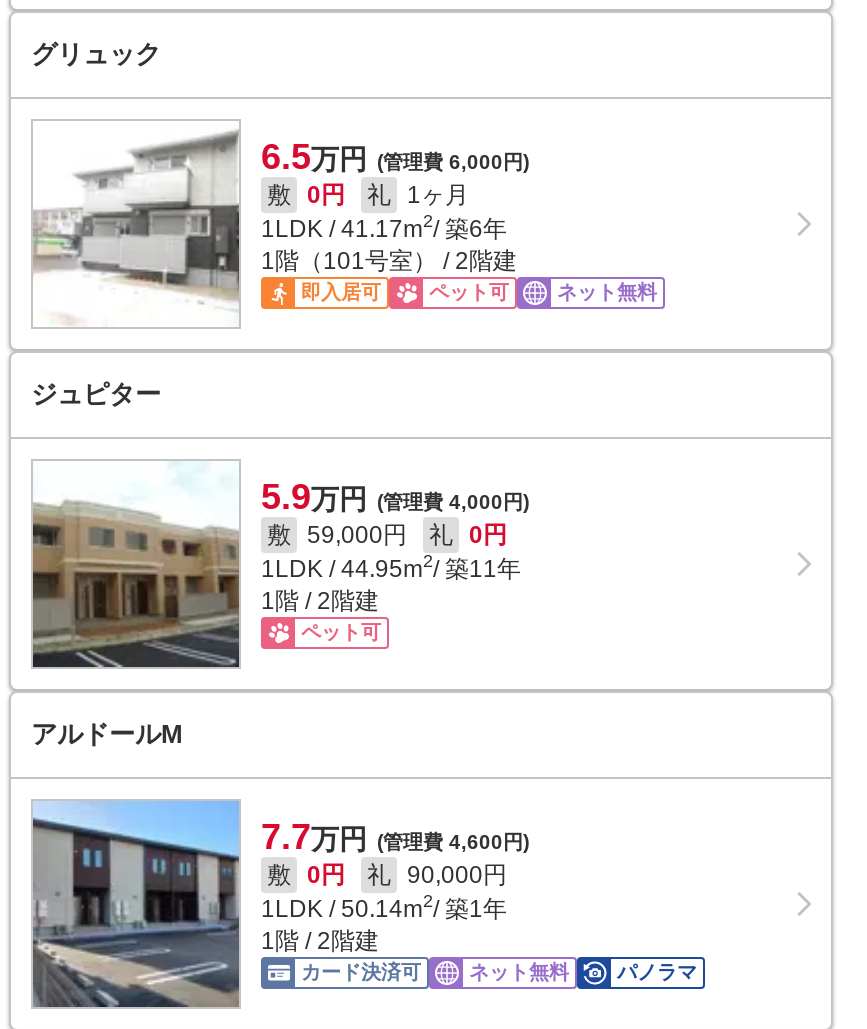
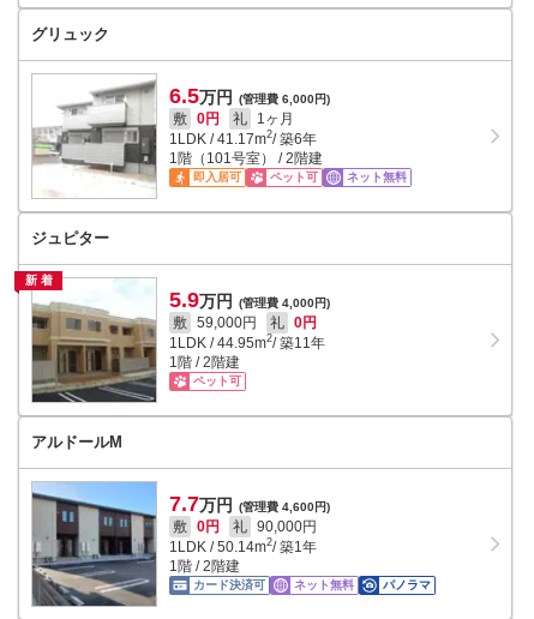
none -> [25,274,56,287] 新着

